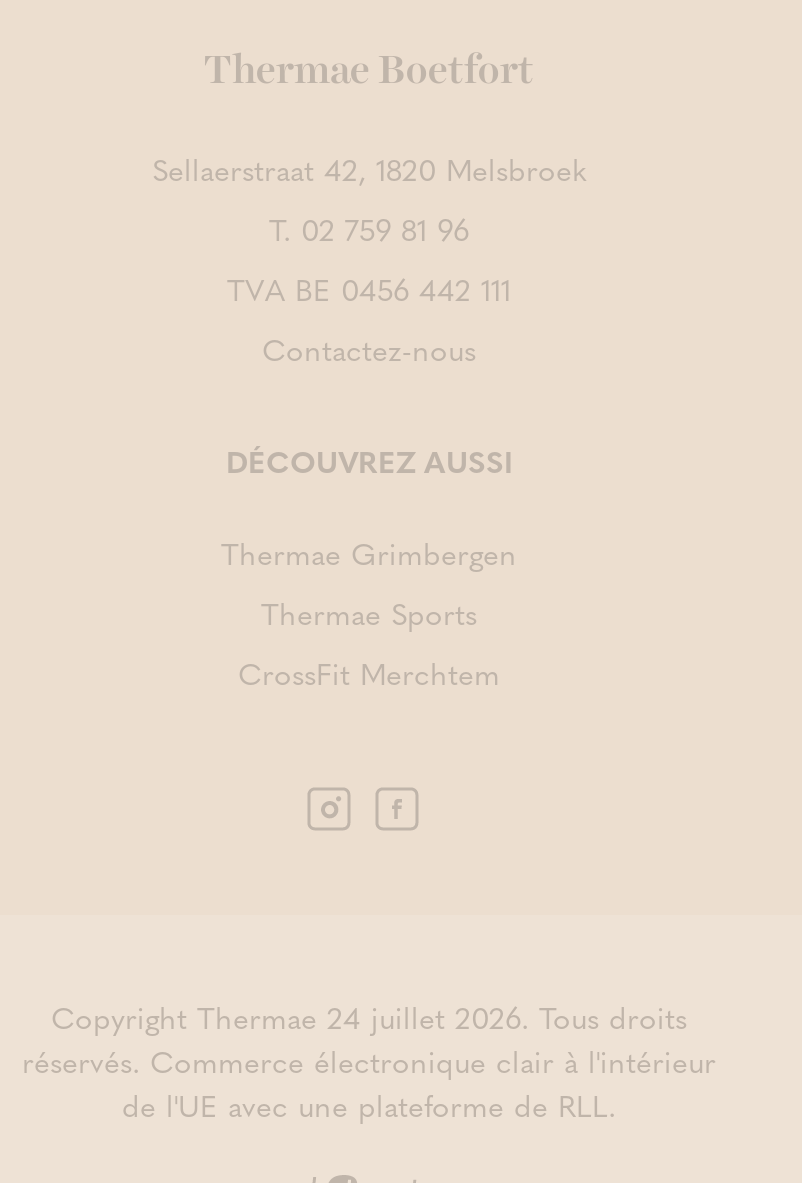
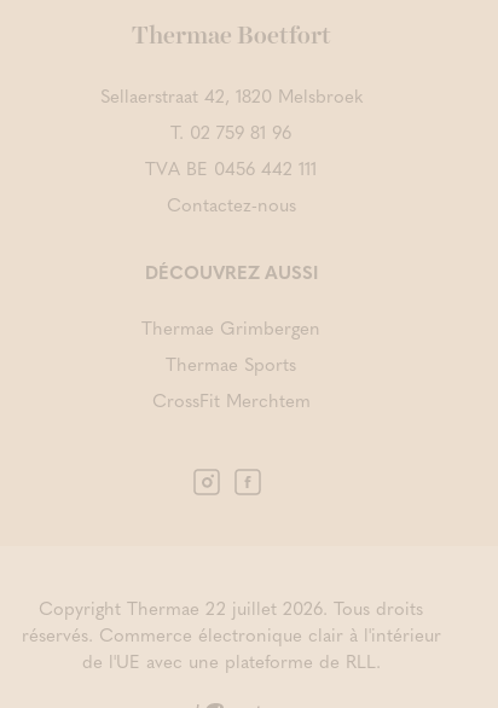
[51,994,687,1038] Copyright Thermae 24 juillet 2026. Tous droits -> [39,594,423,621] Copyright Thermae 22 juillet 2026. Tous droits

